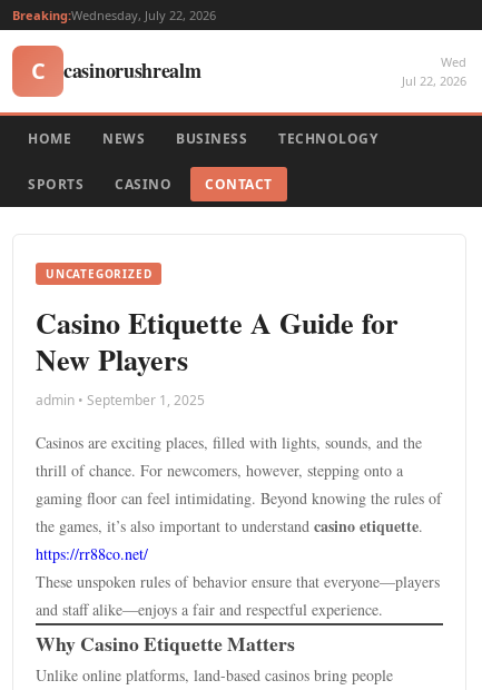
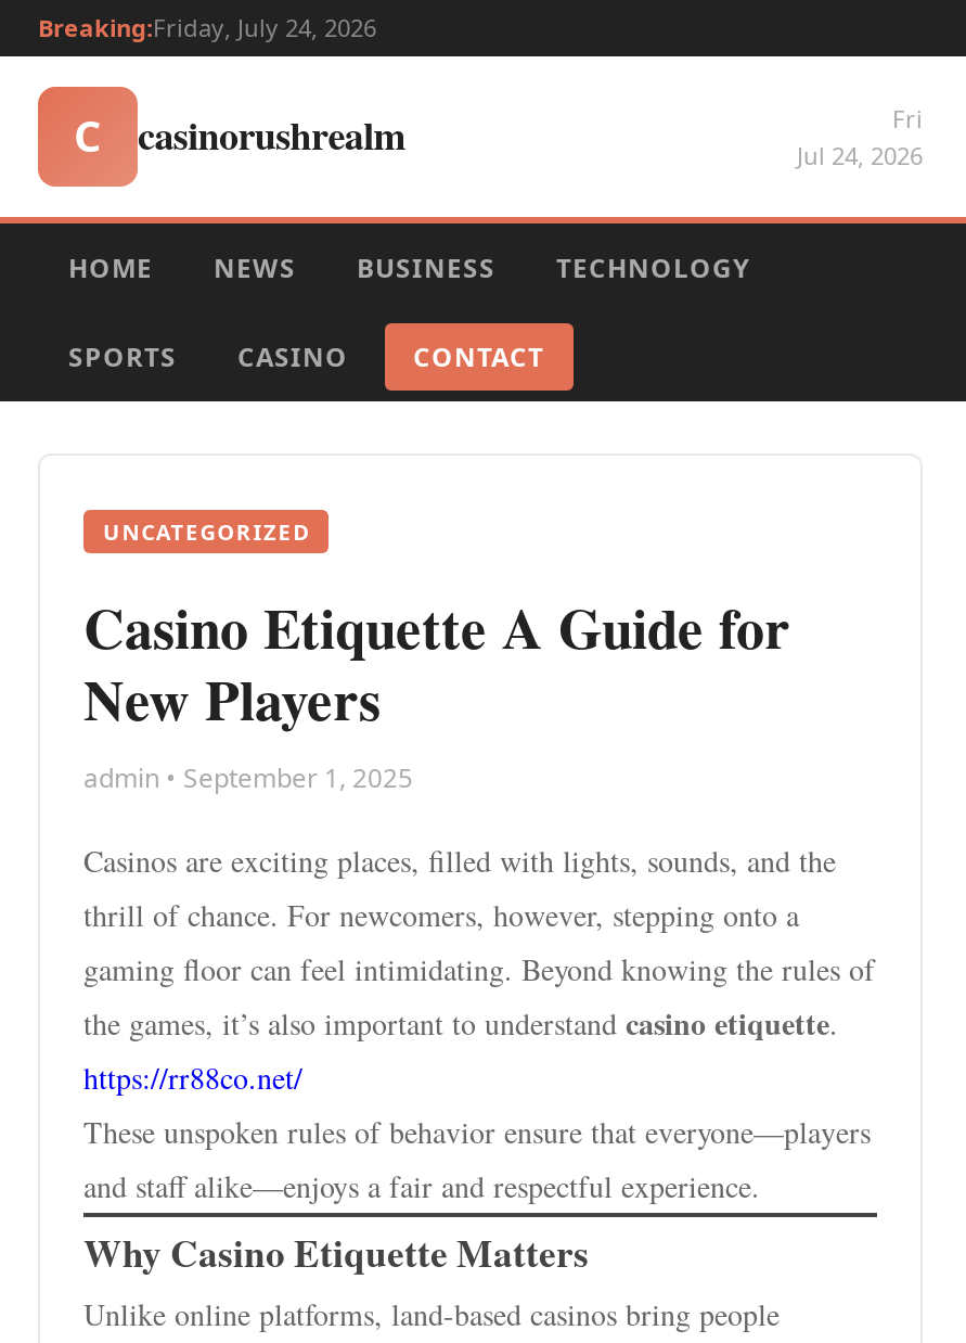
[12,7,216,23] Breaking:Wednesday, July 22, 2026 -> [38,11,376,43] Breaking:Friday, July 24, 2026
[402,53,466,89] Wed | Jul 22, 2026 -> [797,102,923,171] Fri | Jul 24, 2026

